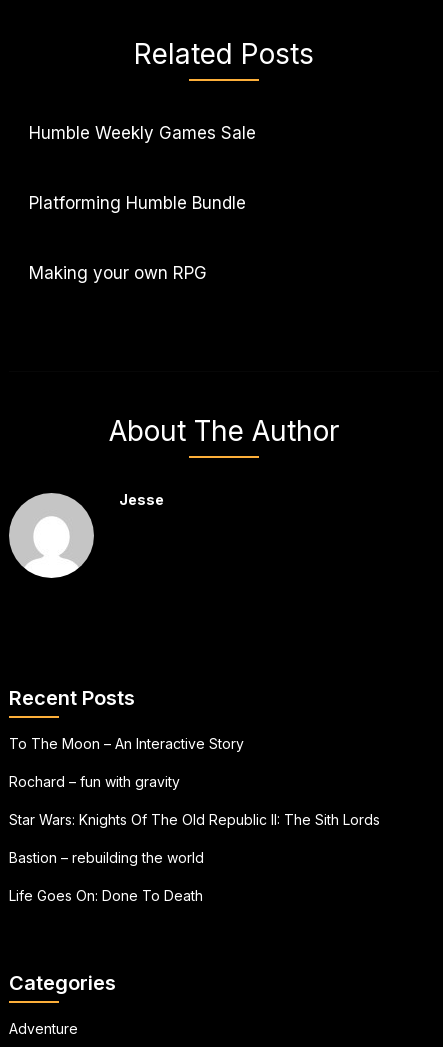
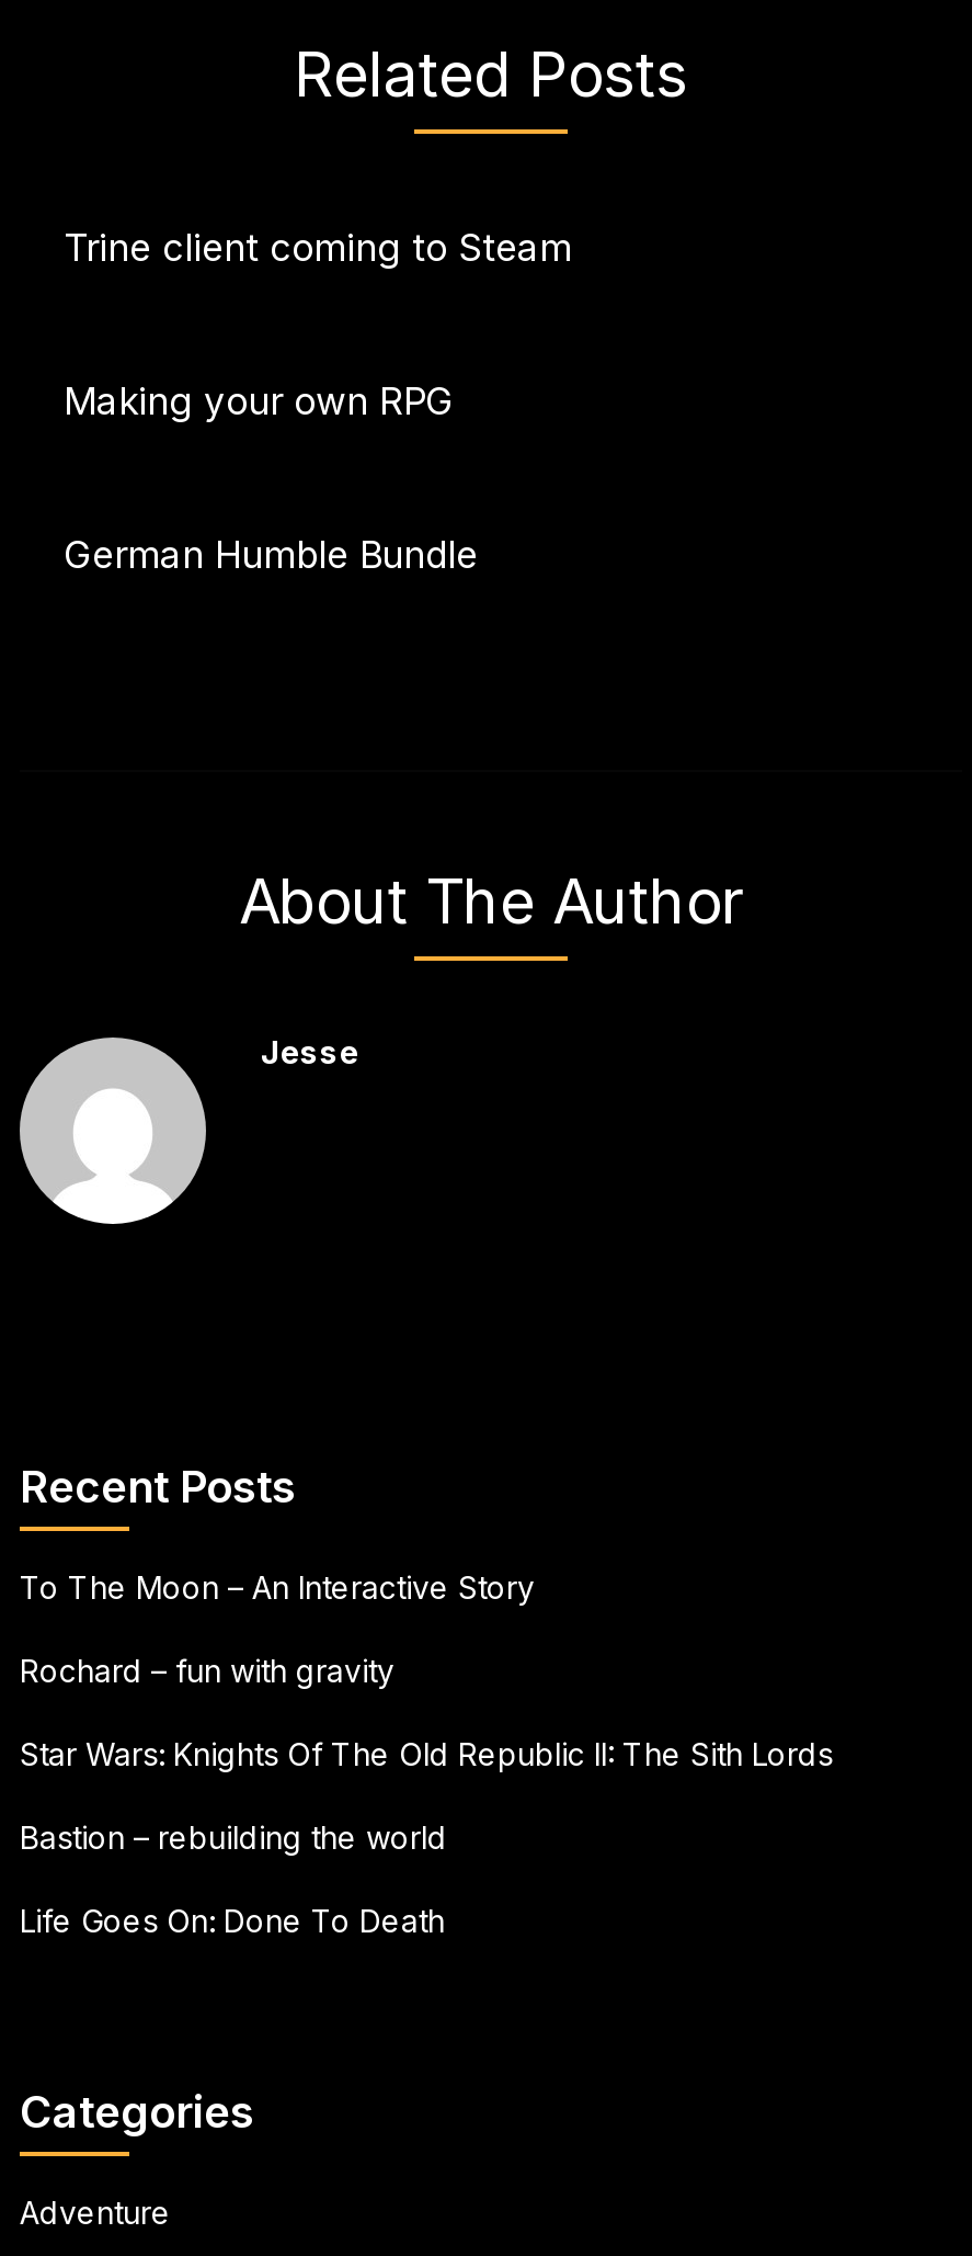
[29,123,256,213] Humble Weekly Games Sale | Platforming Humble Bundle -> [64,226,572,270] Trine client coming to Steam
moved [29,263,207,283] -> [64,379,454,423]: Making your own RPG
none -> [64,533,478,577] German Humble Bundle

